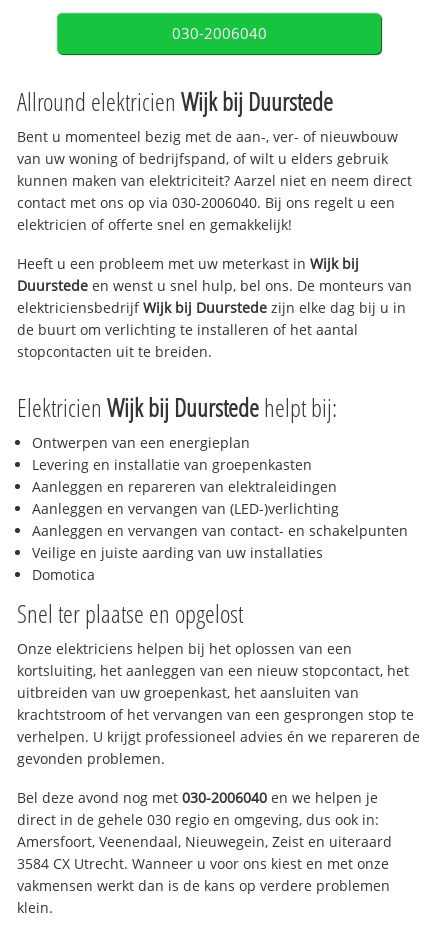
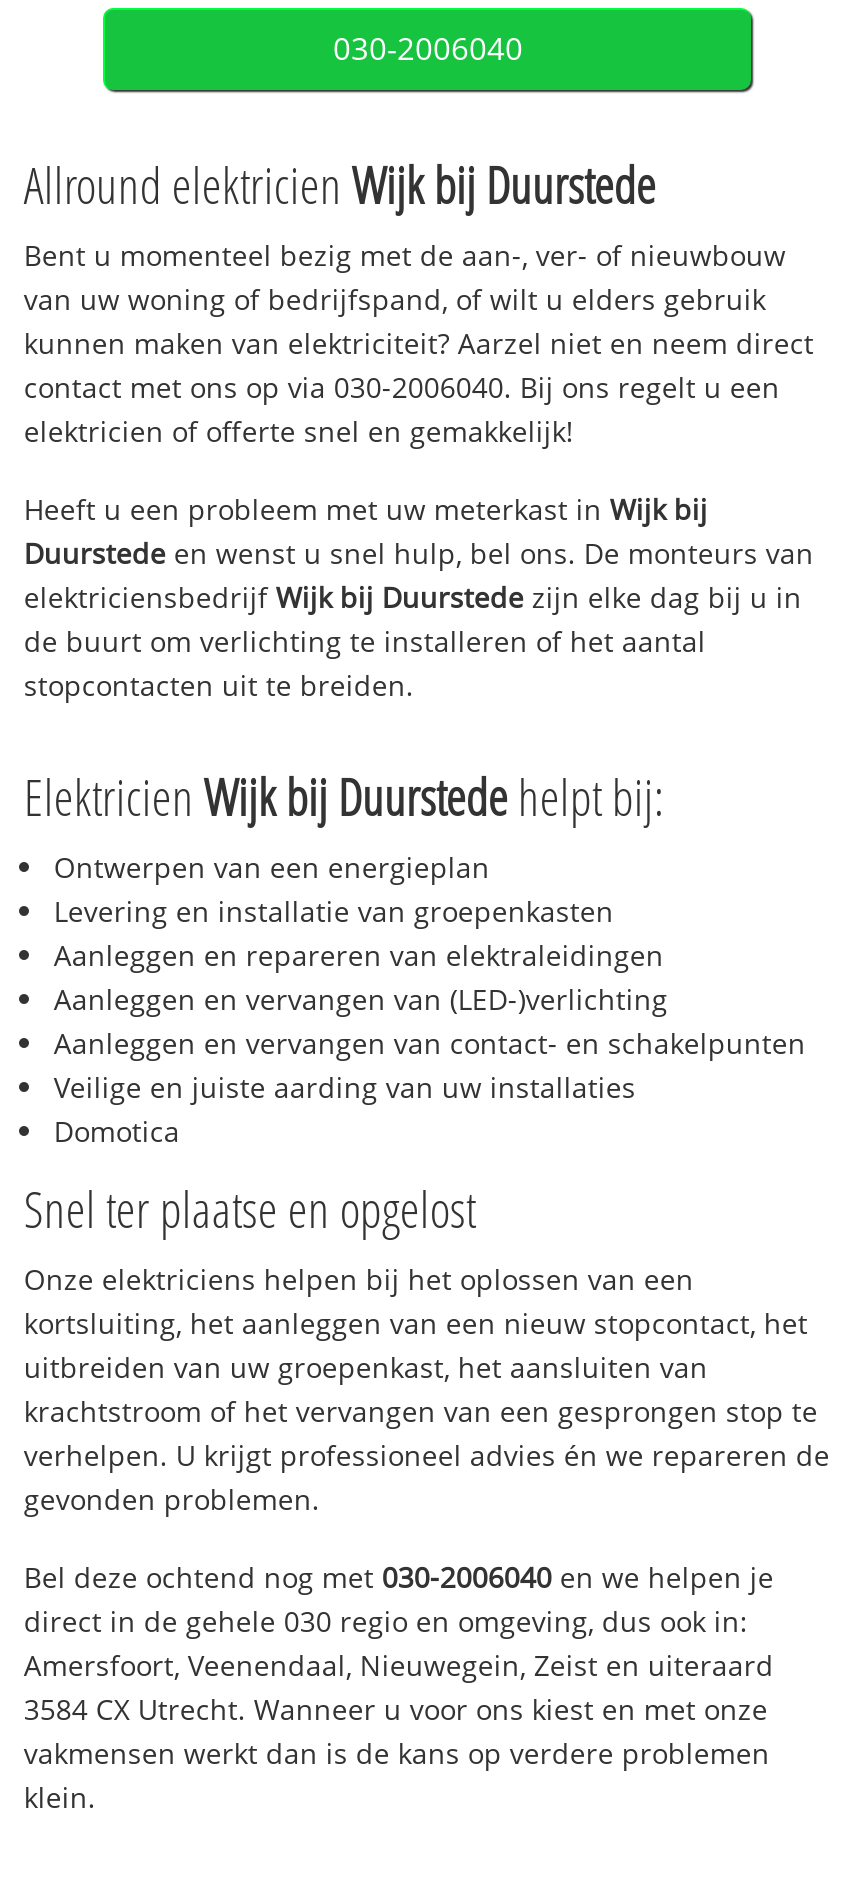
[17,788,378,807] Bel deze avond nog met 030-2006040 en we helpen je -> [24,1557,774,1595] Bel deze ochtend nog met 030-2006040 en we helpen je

